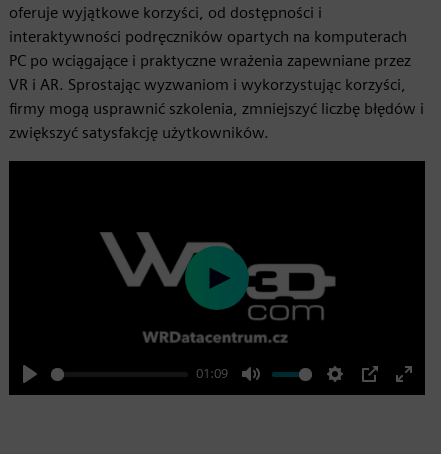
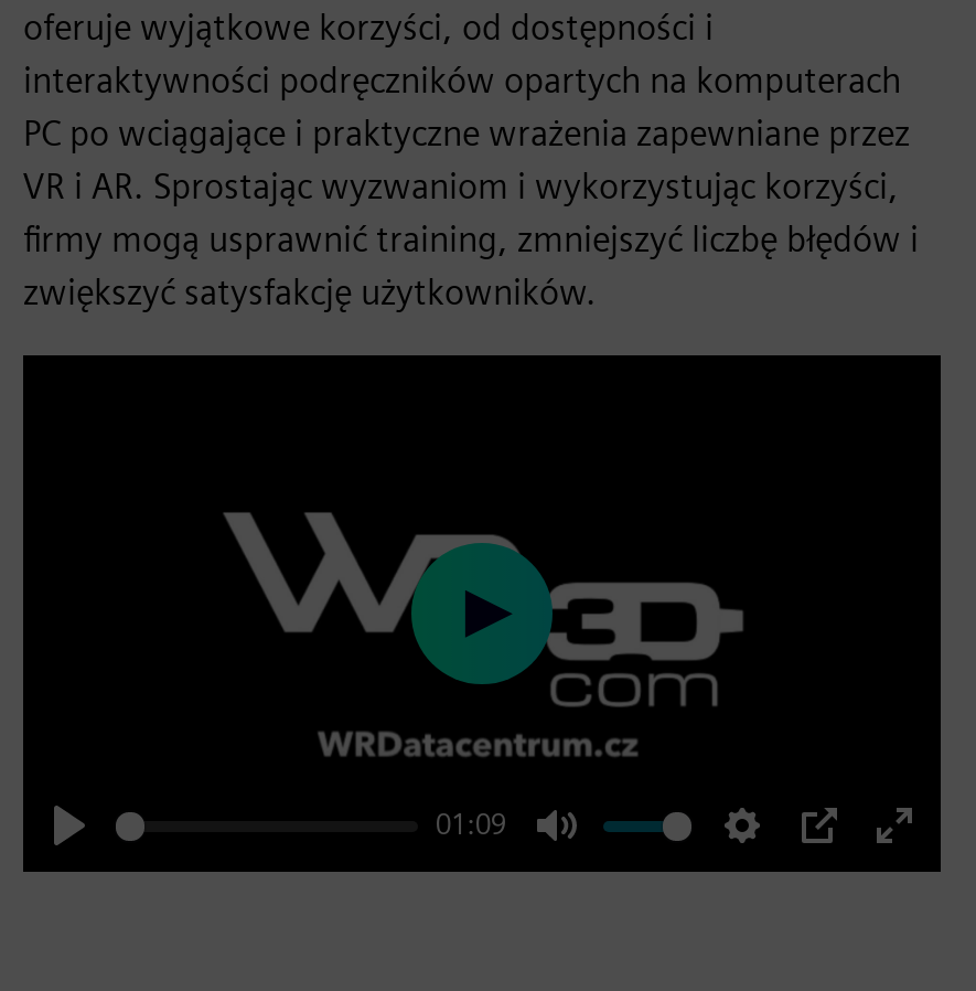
[9,99,424,118] firmy mogą usprawnić szkolenia, zmniejszyć liczbę błędów i -> [23,219,919,260] firmy mogą usprawnić training, zmniejszyć liczbę błędów i

